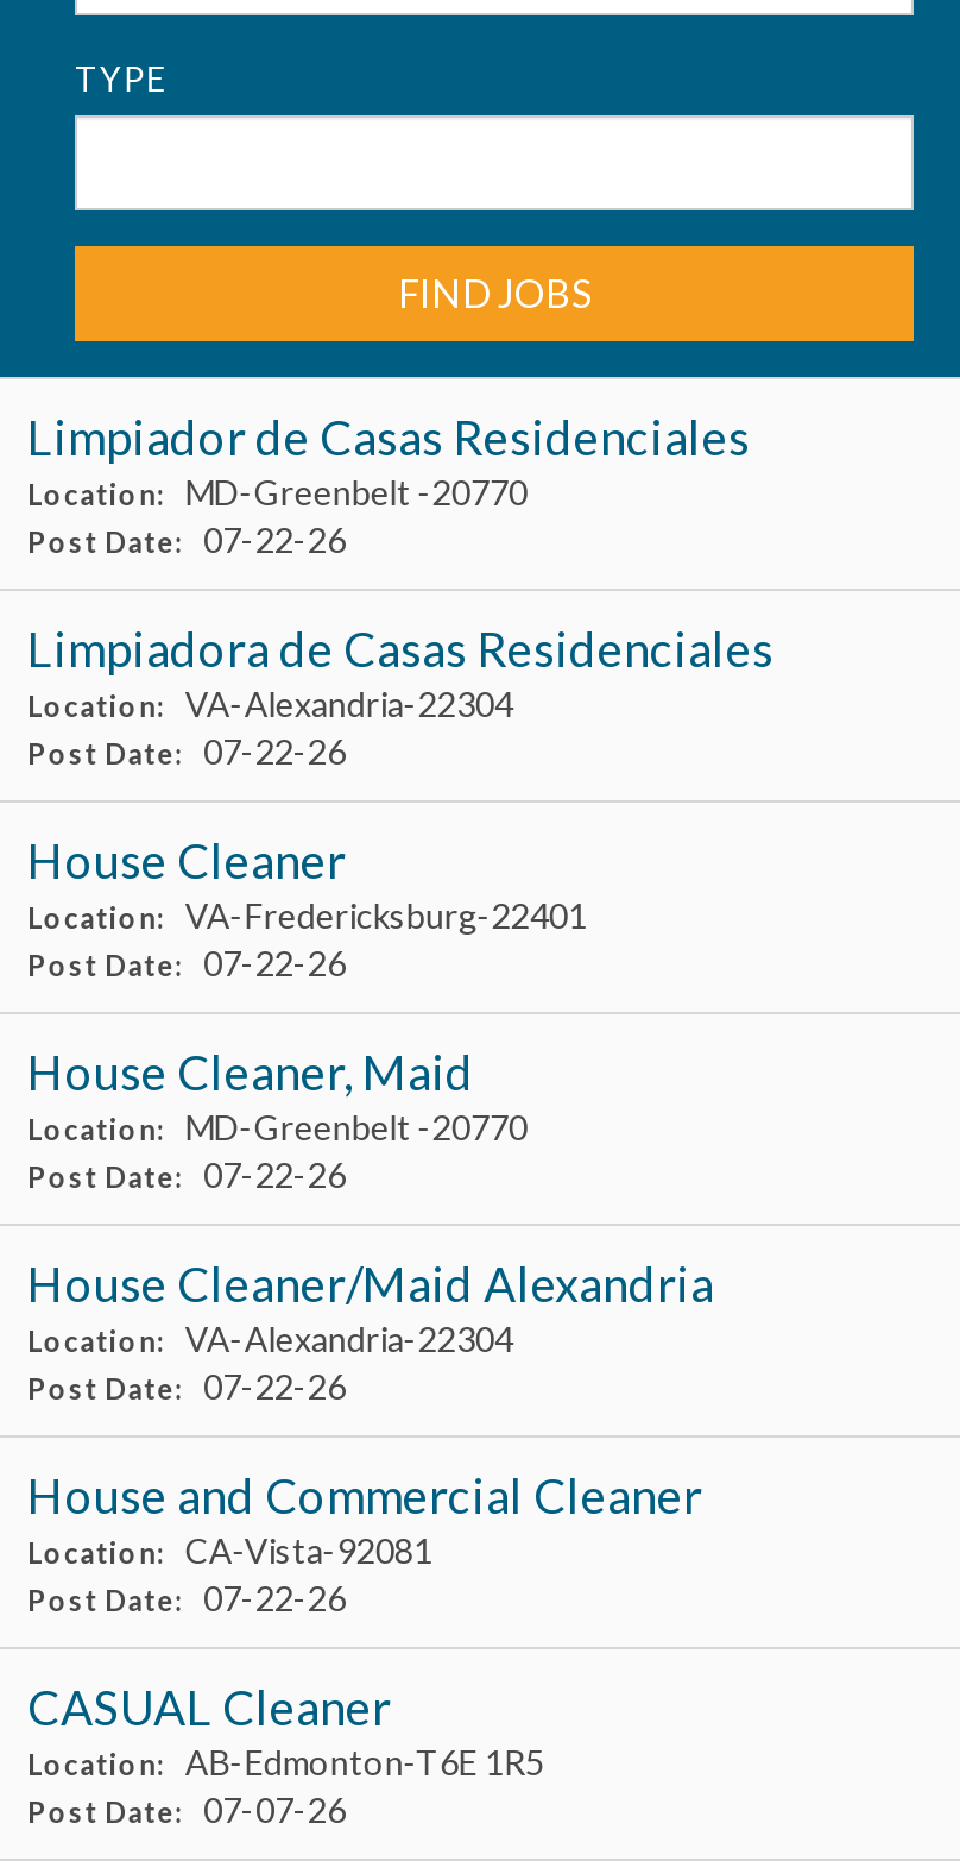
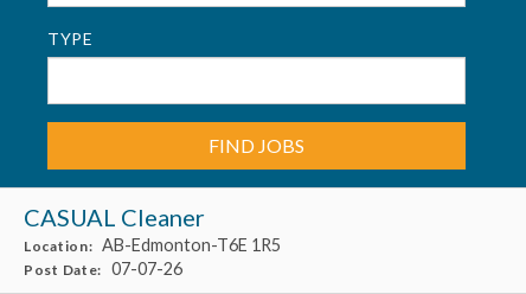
[27,408,773,1618] Limpiador de Casas Residenciales | Location: MD-Greenbelt -20770 | Post Date: 07-22-26 | Limpiadora de Casas Residenciales | Location: VA-Alexandria-22304 | Post Date: 07-22-26 | House Cleaner | Location: VA-Fredericksburg-22401 | Post Date: 07-22-26 | House Cleaner, Maid | Location: MD-Greenbelt -20770 | Post Date: 07-22-26 | House Cleaner/Maid Alexandria | Location: VA-Alexandria-22304 | Post Date: 07-22-26 | House and Commercial Cleaner | Location: CA-Vista-92081 | Post Date: 07-22-26 -> none

